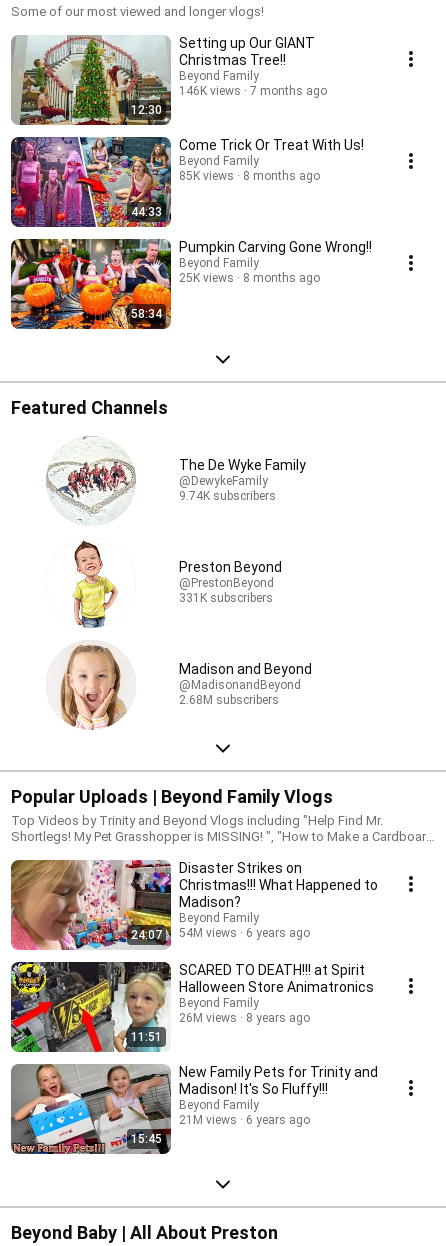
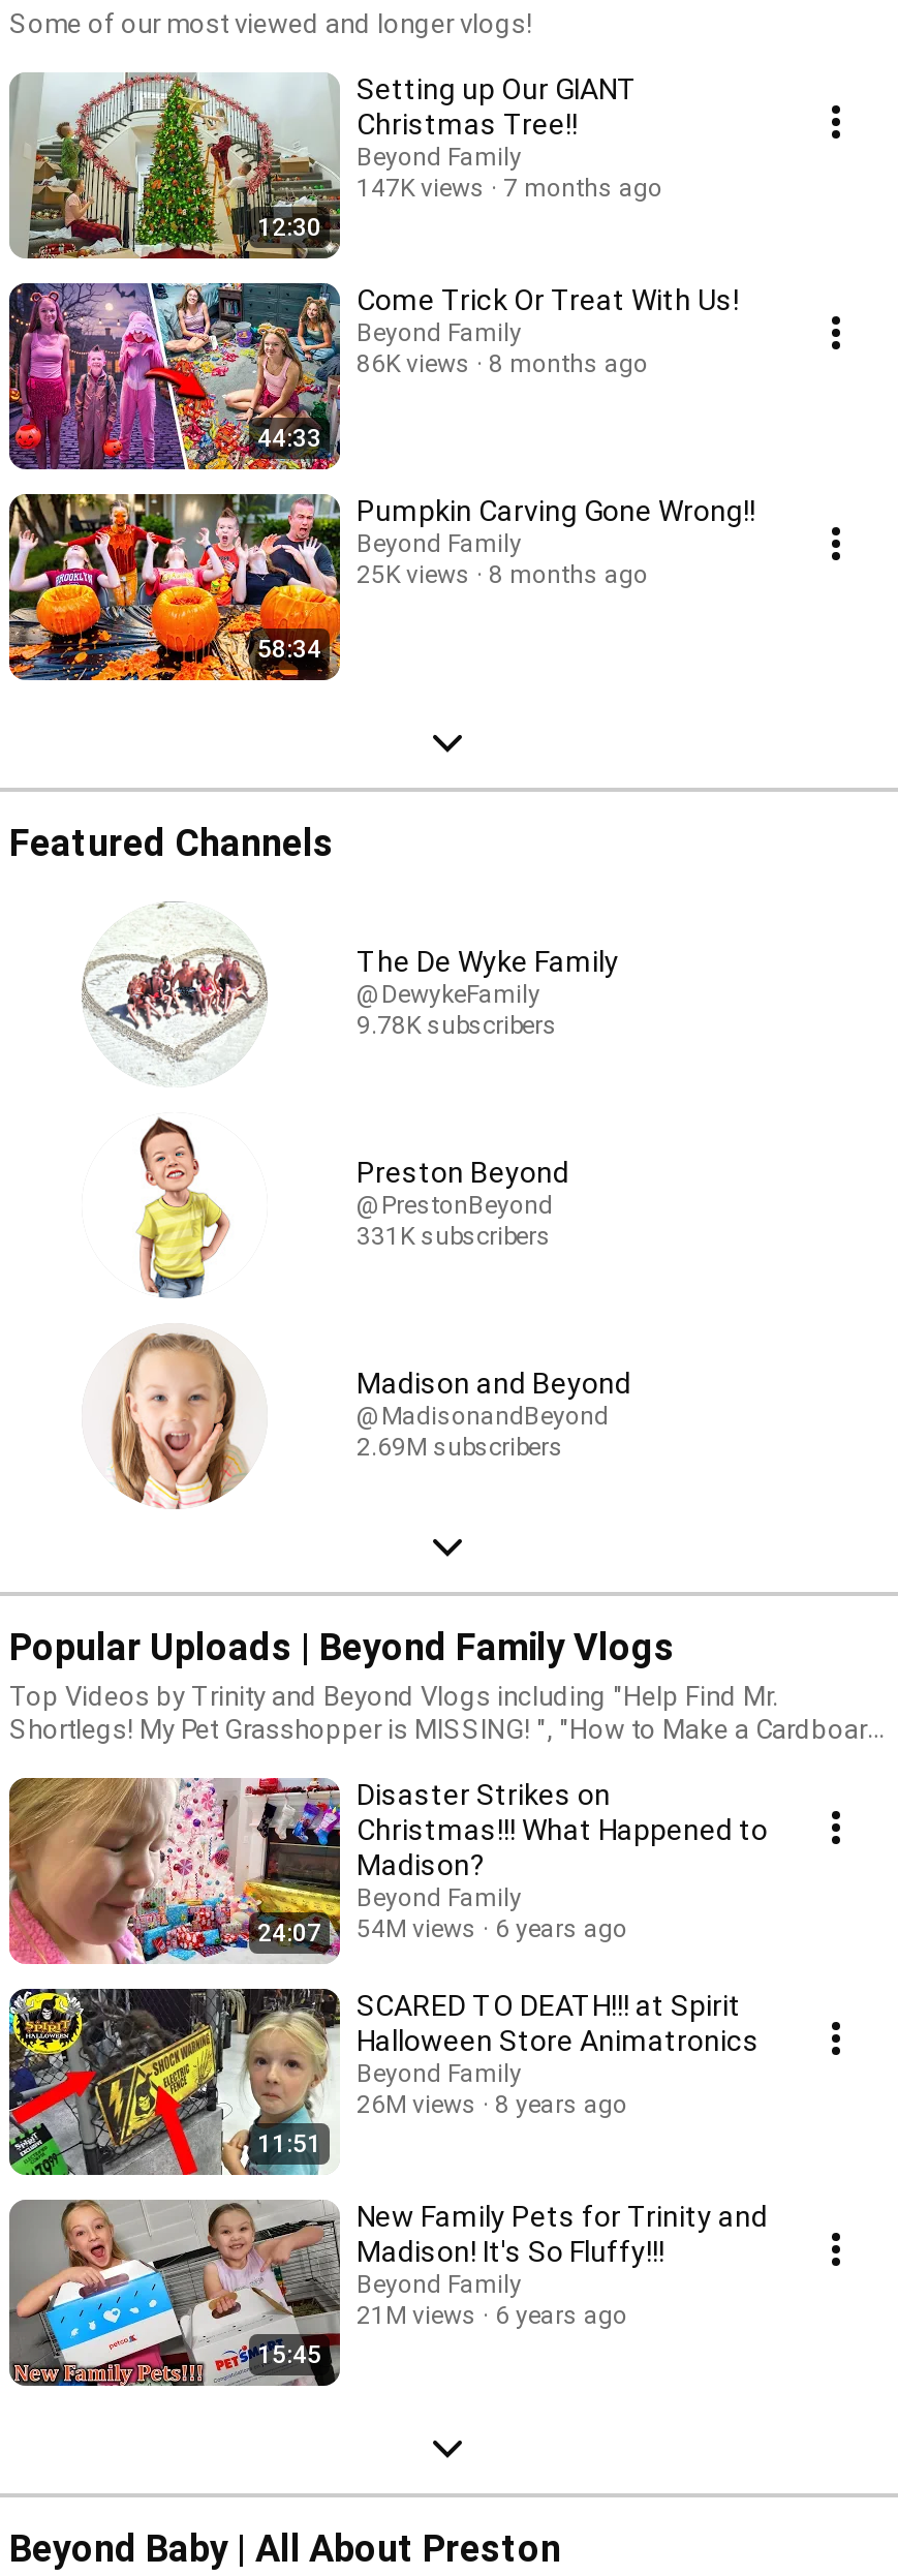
[179,83,327,97] 146K views 7 months ago -> [357,173,662,202] 147K views 7 months ago
[179,168,320,182] 85K views 8 months ago -> [357,348,648,377] 86K views 8 months ago
[179,489,276,503] 9.74K subscribers -> [357,1011,557,1040] 9.78K subscribers
[179,693,279,707] 2.68M subscribers -> [357,1433,563,1462] 2.69M subscribers

